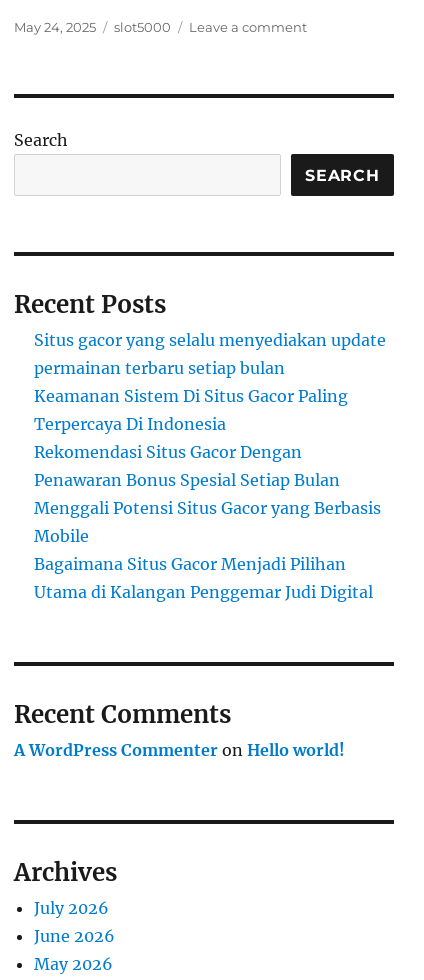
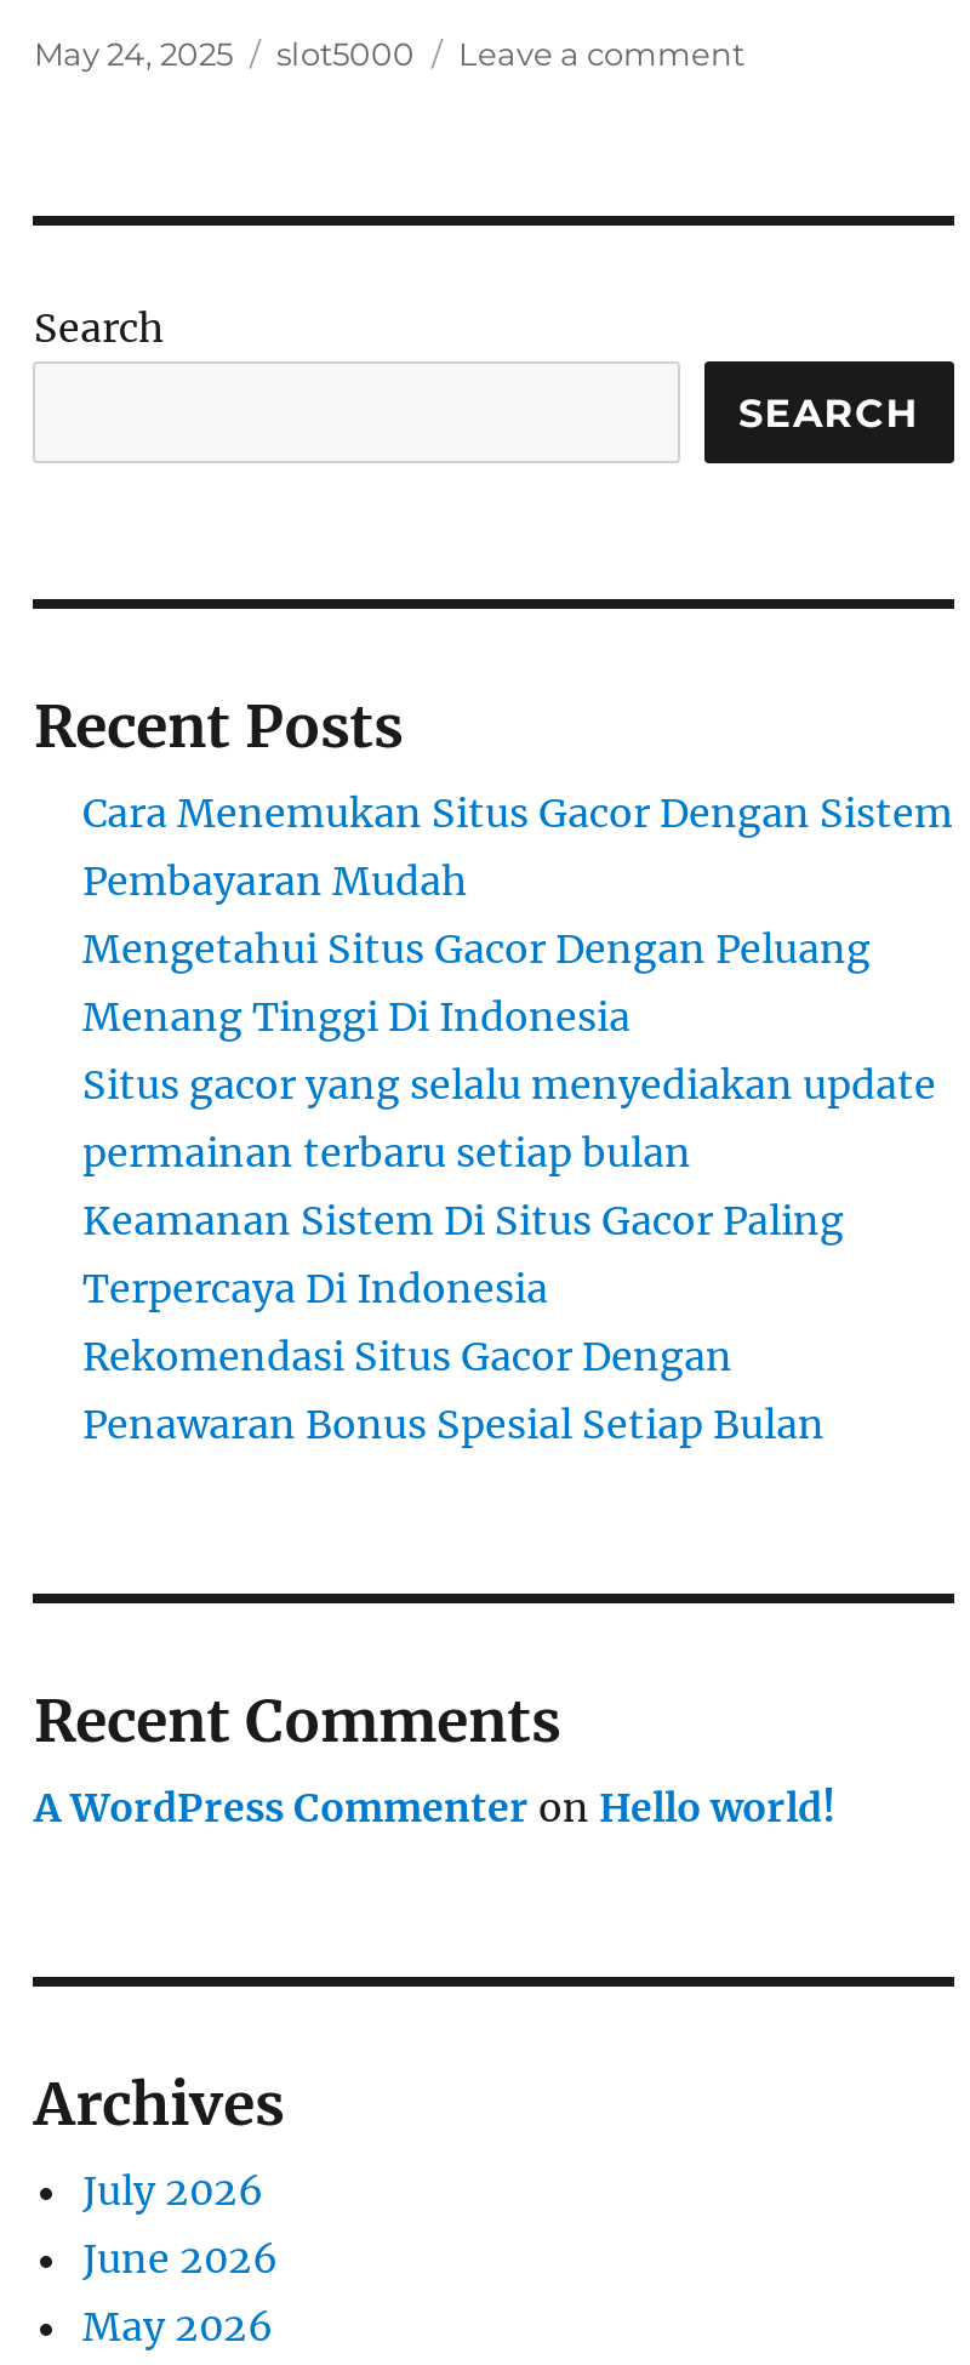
none -> [82,788,953,1041] Cara Menemukan Situs Gacor Dengan Sistem | Pembayaran Mudah | Mengetahui Situs Gacor Dengan Peluang | Menang Tinggi Di Indonesia
moved [34,330,386,490] -> [82,1060,936,1448]: Situs gacor yang selalu menyediakan update | permainan terbaru setiap bulan | Keamanan Sistem Di Situs Gacor Paling | Terpercaya Di Indonesia | Rekomendasi Situs Gacor Dengan | Penawaran Bonus Spesial Setiap Bulan
[34,498,381,602] Menggali Potensi Situs Gacor yang Berbasis | Mobile | Bagaimana Situs Gacor Menjadi Pilihan | Utama di Kalangan Penggemar Judi Digital -> none

